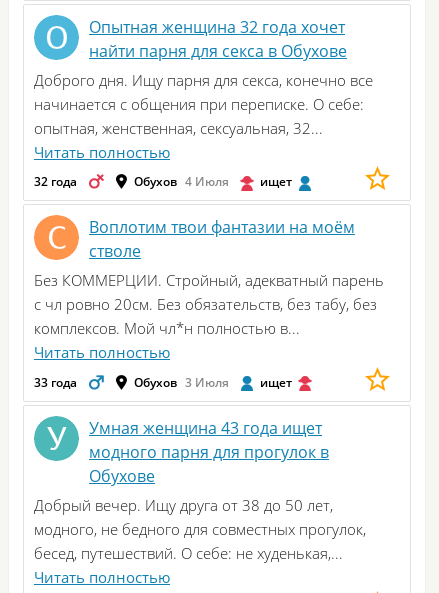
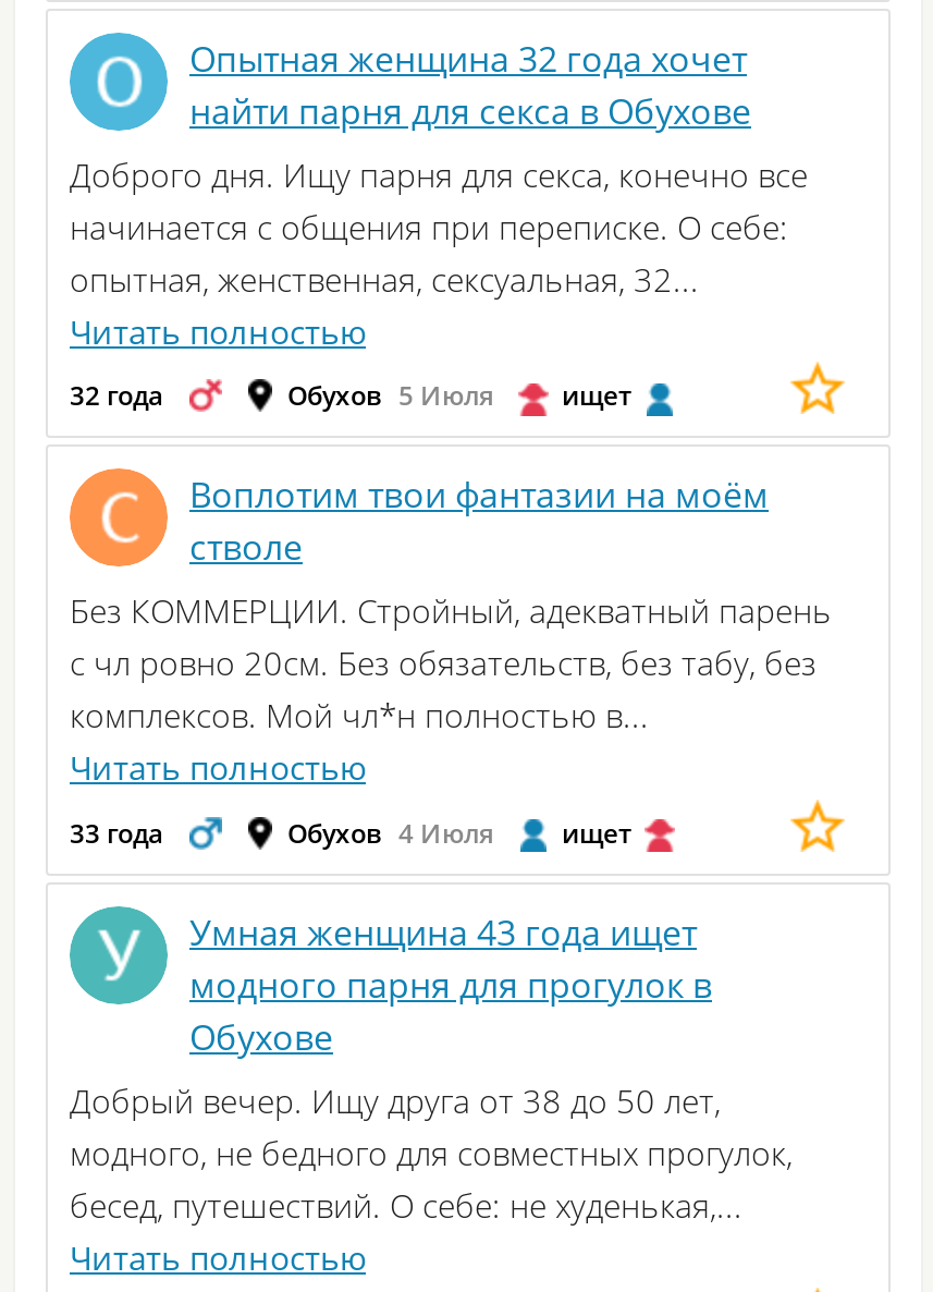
[134,173,295,190] Обухов 4 Июля ищет -> [287,378,638,415] Обухов 5 Июля ищет
[134,374,295,391] Обухов 3 Июля ищет -> [287,814,638,851] Обухов 4 Июля ищет

